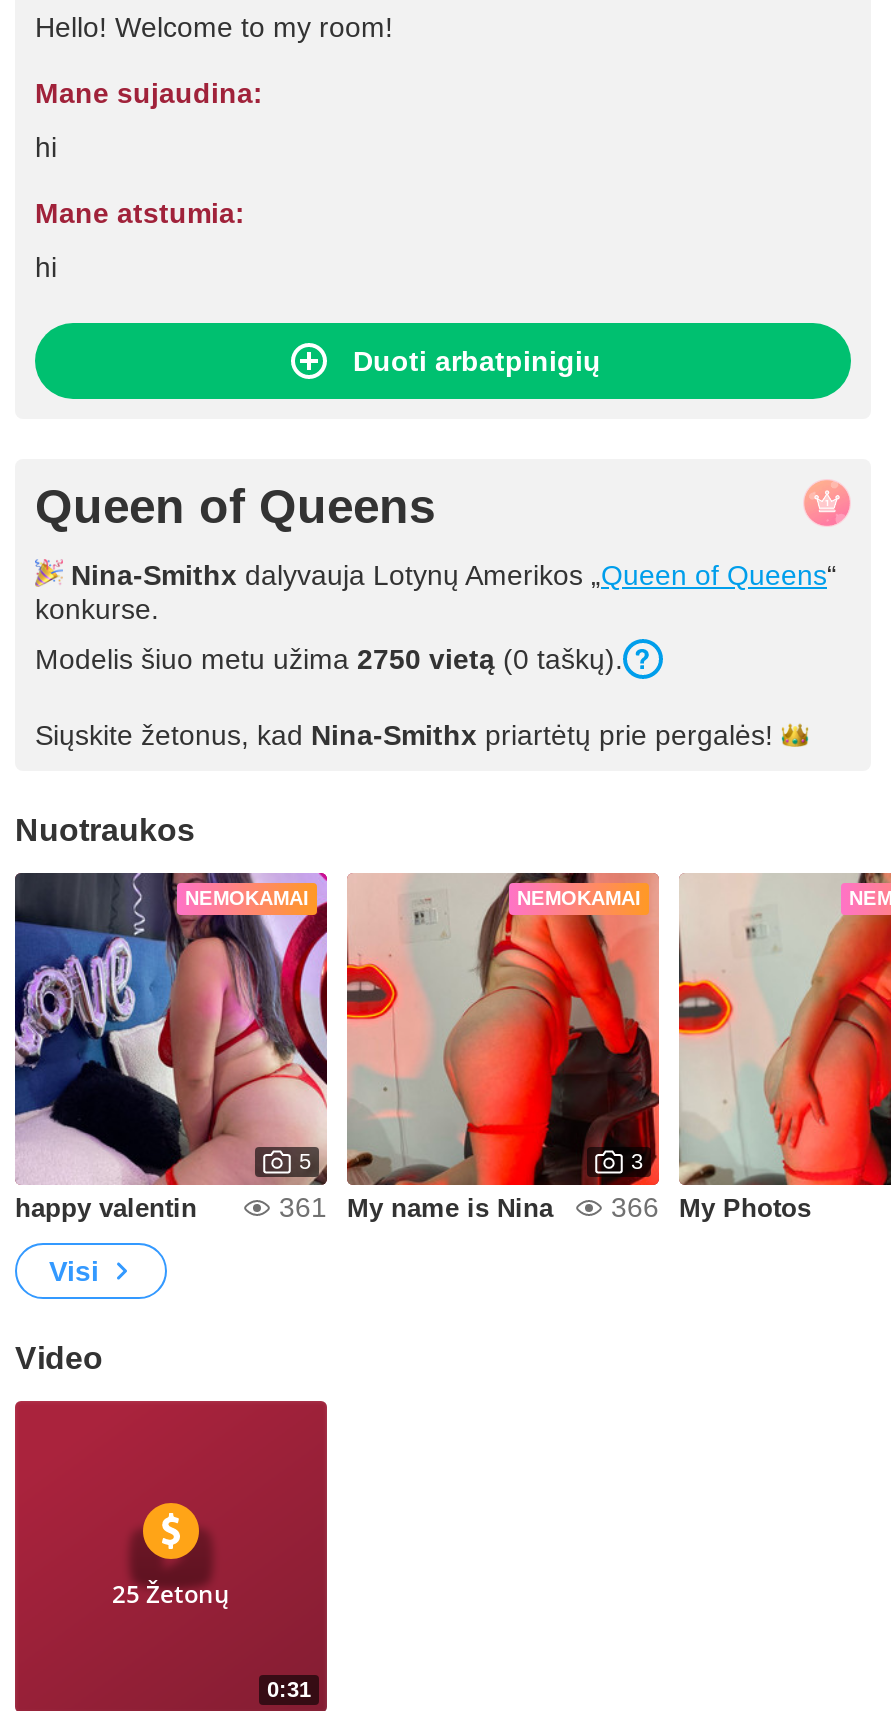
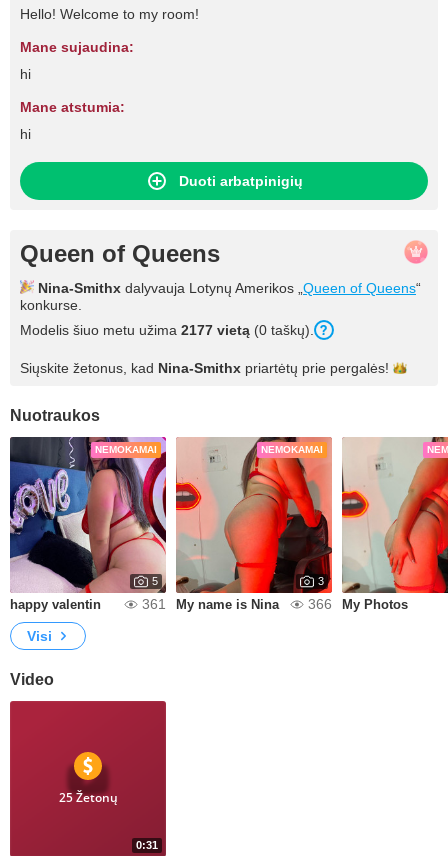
[35,643,623,675] Modelis šiuo metu užima 2750 vietą (0 taškų). -> [20,322,314,338] Modelis šiuo metu užima 2177 vietą (0 taškų).

